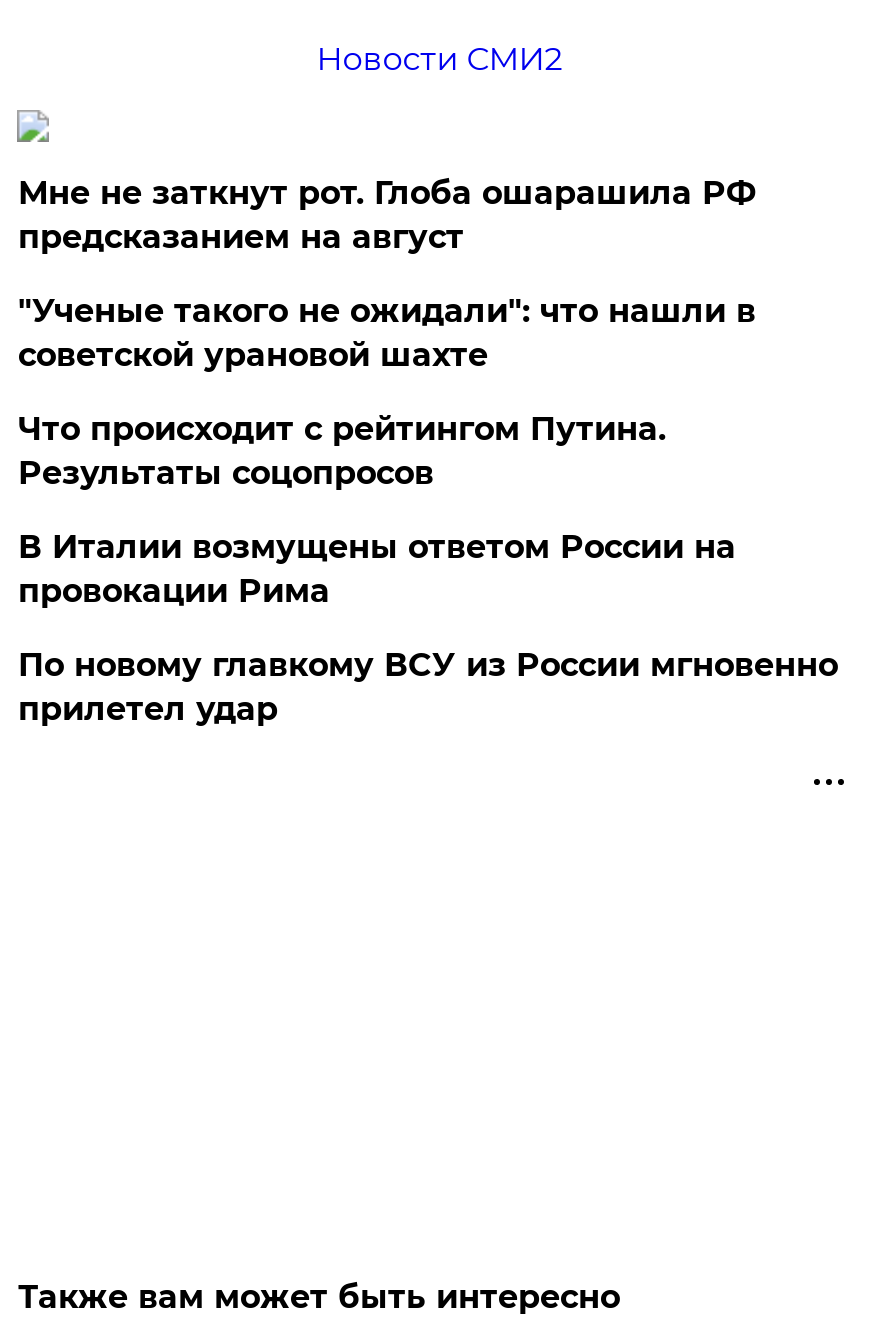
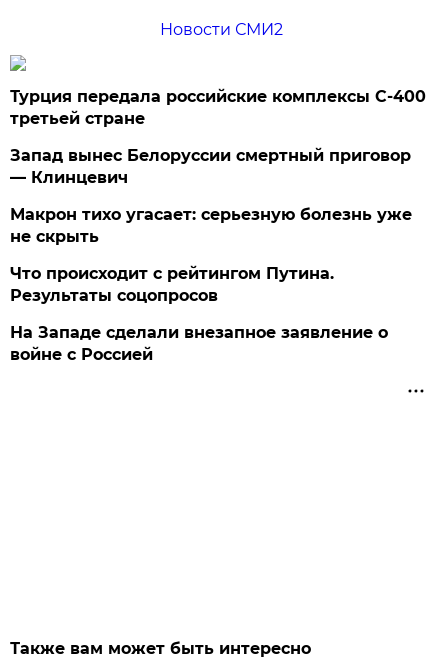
[18,175,756,375] Мне не заткнут рот. Глоба ошарашила РФ | предсказанием на август | "Ученые такого не ожидали": что нашли в | советской урановой шахте -> [10,87,426,246] Турция передала российские комплексы С-400 | третьей стране | Запад вынес Белоруссии смертный приговор | — Клинцевич | Макрон тихо угасает: серьезную болезнь уже | не скрыть
moved [18,411,666,493] -> [10,264,334,305]: Что происходит с рейтингом Путина. | Результаты соцопросов
[18,529,838,729] В Италии возмущены ответом России на | провокации Рима | По новому главкому ВСУ из России мгновенно | прилетел удар -> [10,323,388,364] На Западе сделали внезапное заявление о | войне с Россией

